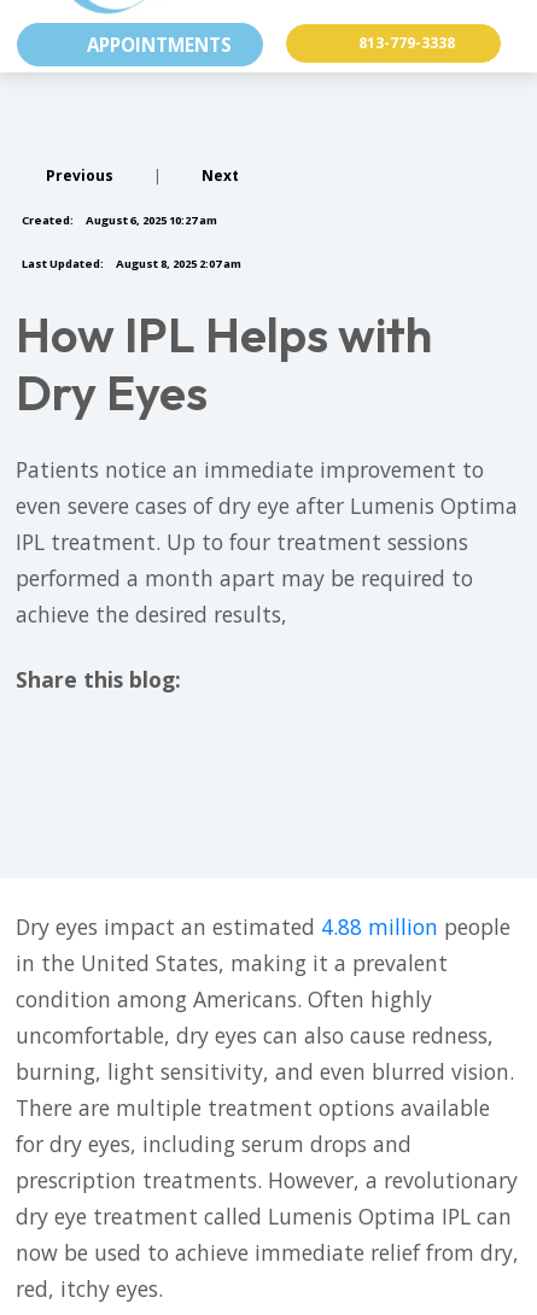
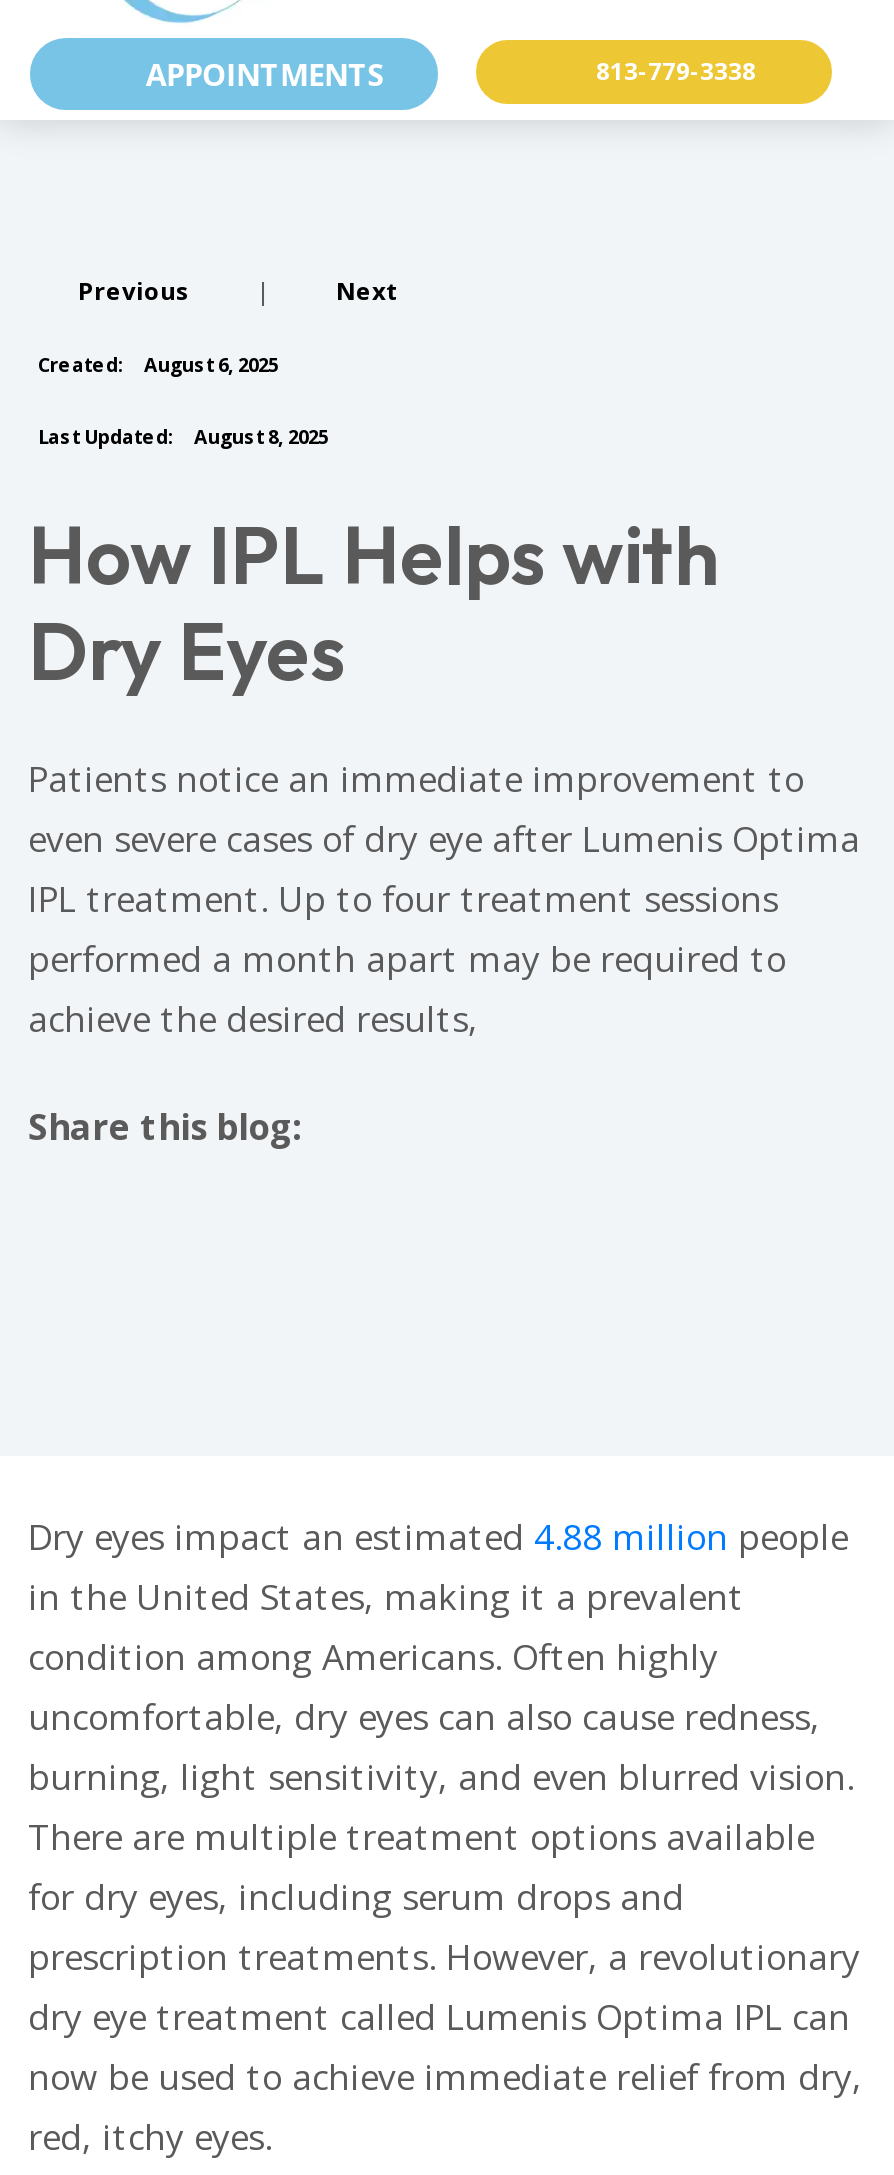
[22,212,217,228] Created: August 6, 2025 10:27 am -> [38,352,278,378] Created: August 6, 2025
[22,256,241,271] Last Updated: August 8, 2025 2:07 am -> [38,424,328,450] Last Updated: August 8, 2025

